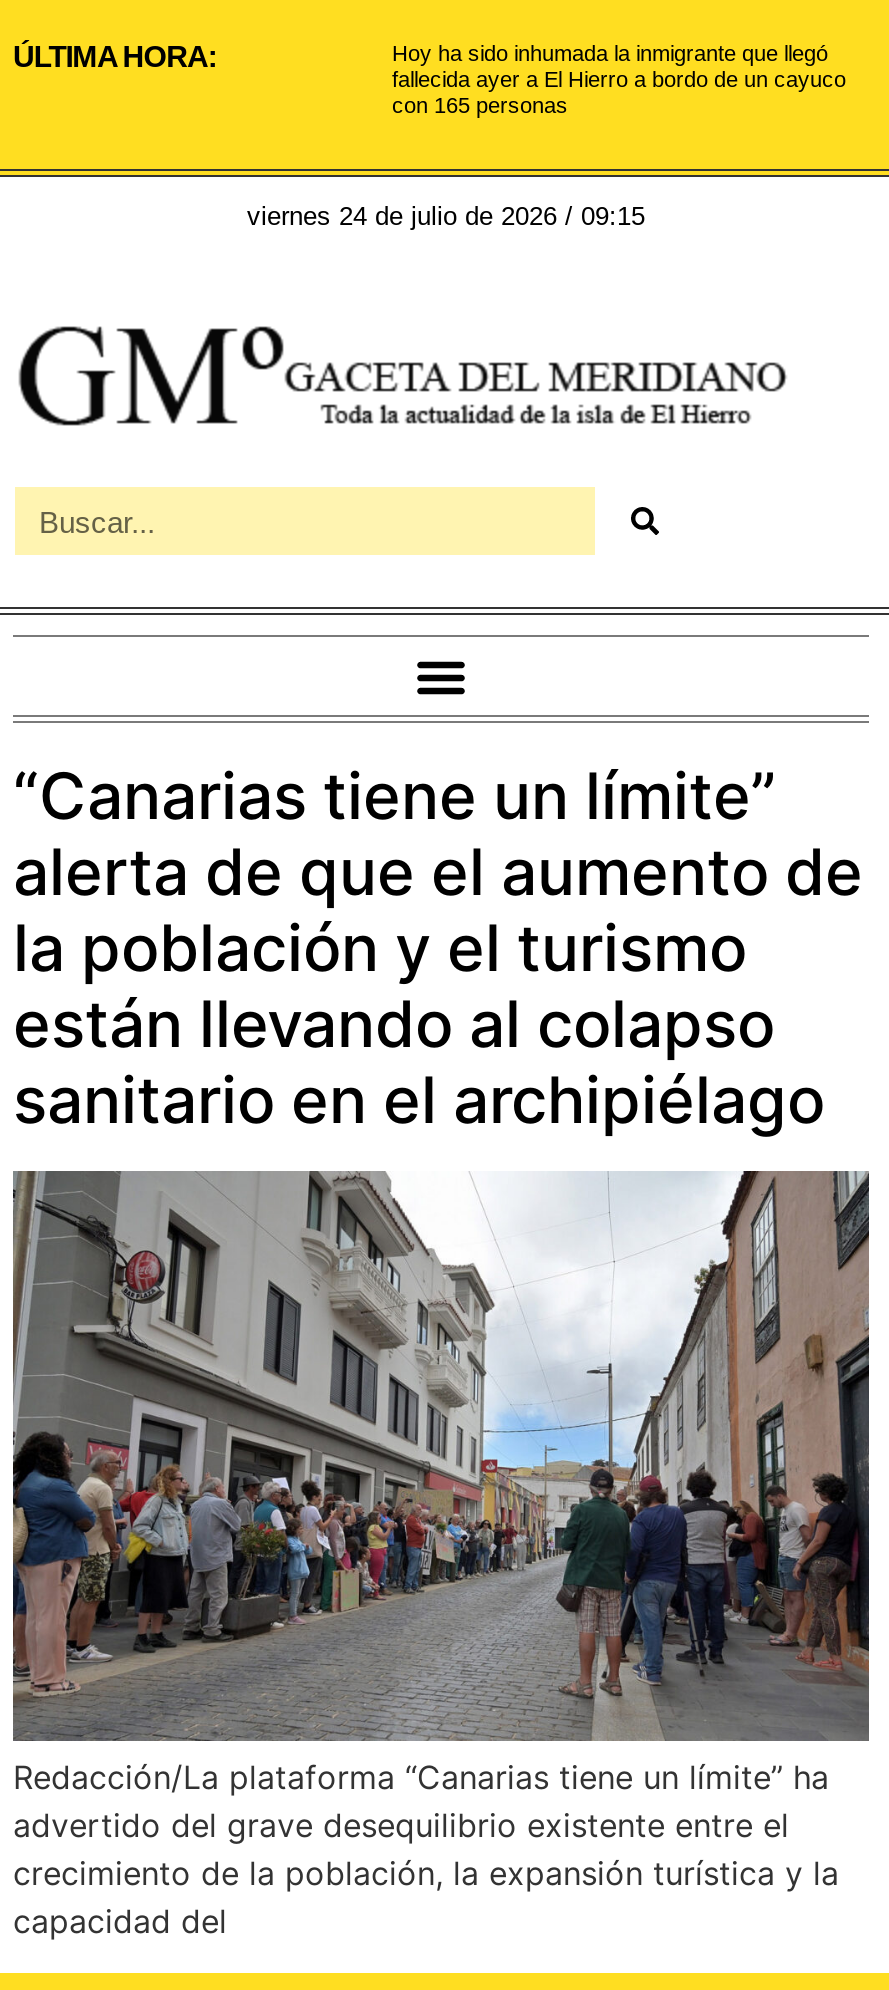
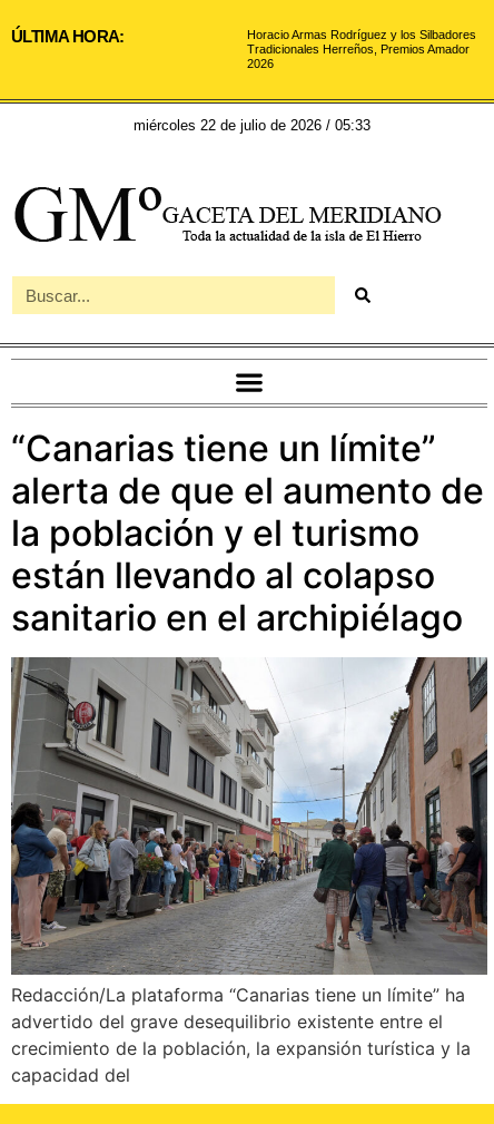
[392,41,846,117] Hoy ha sido inhumada la inmigrante que llegó | fallecida ayer a El Hierro a bordo de un cayuco | con 165 personas -> [247,28,476,70] Horacio Armas Rodríguez y los Silbadores | Tradicionales Herreños, Premios Amador | 2026
[247,201,645,231] viernes 24 de julio de 2026 / 09:15 -> [134,117,370,134] miércoles 22 de julio de 2026 / 05:33

